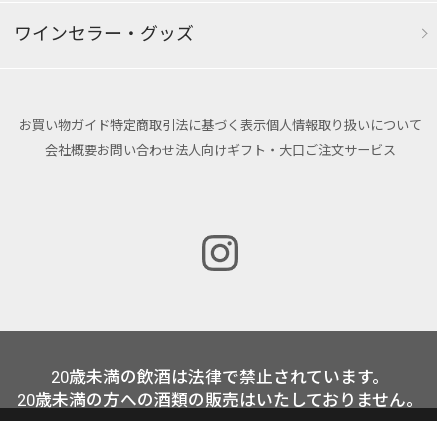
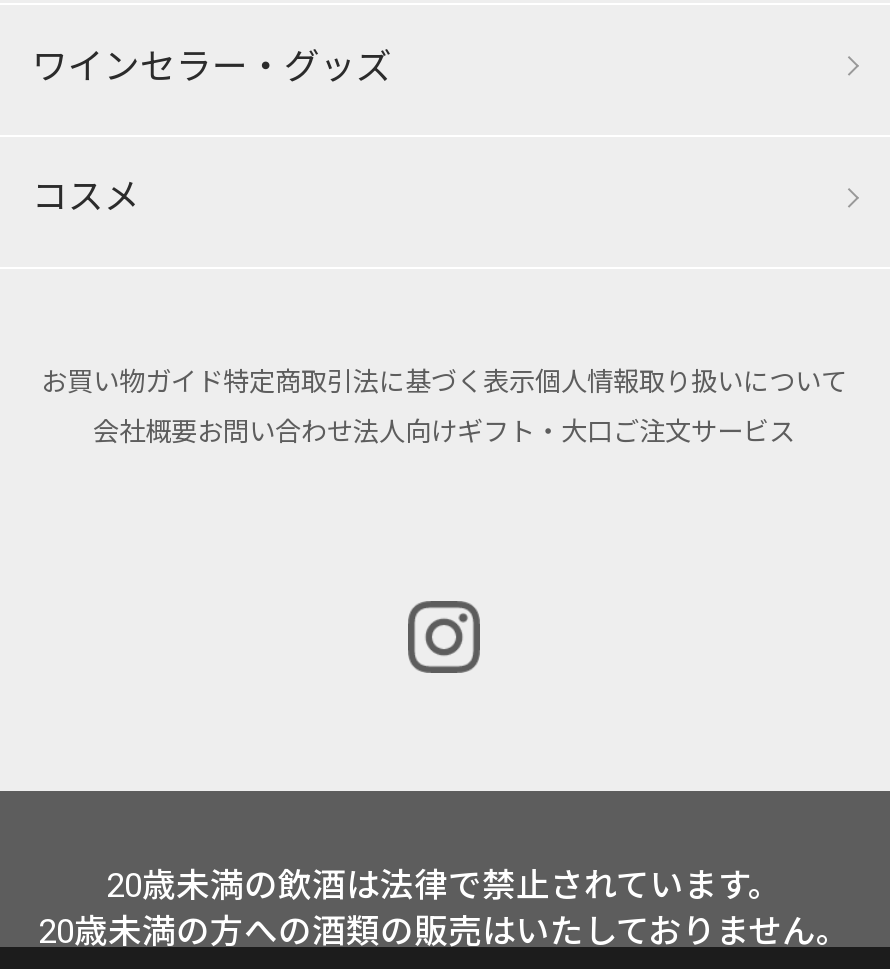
none -> [32,172,140,226] コスメ

